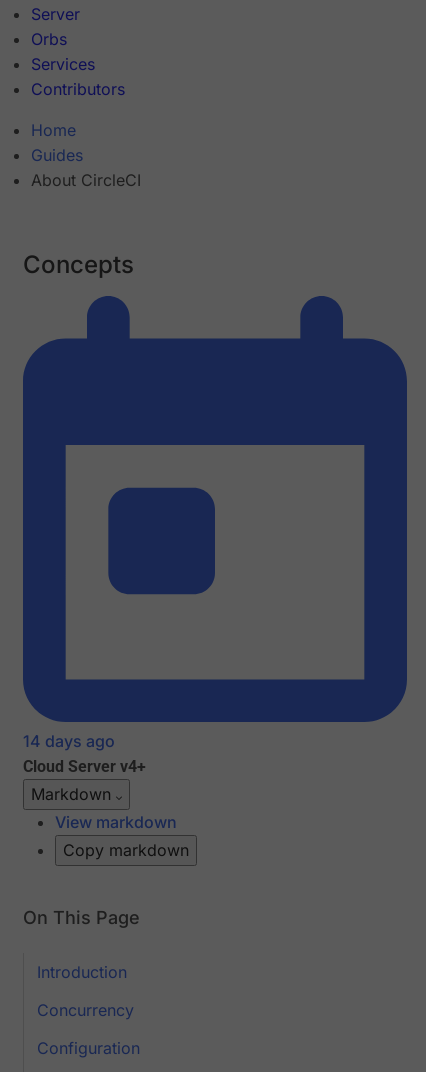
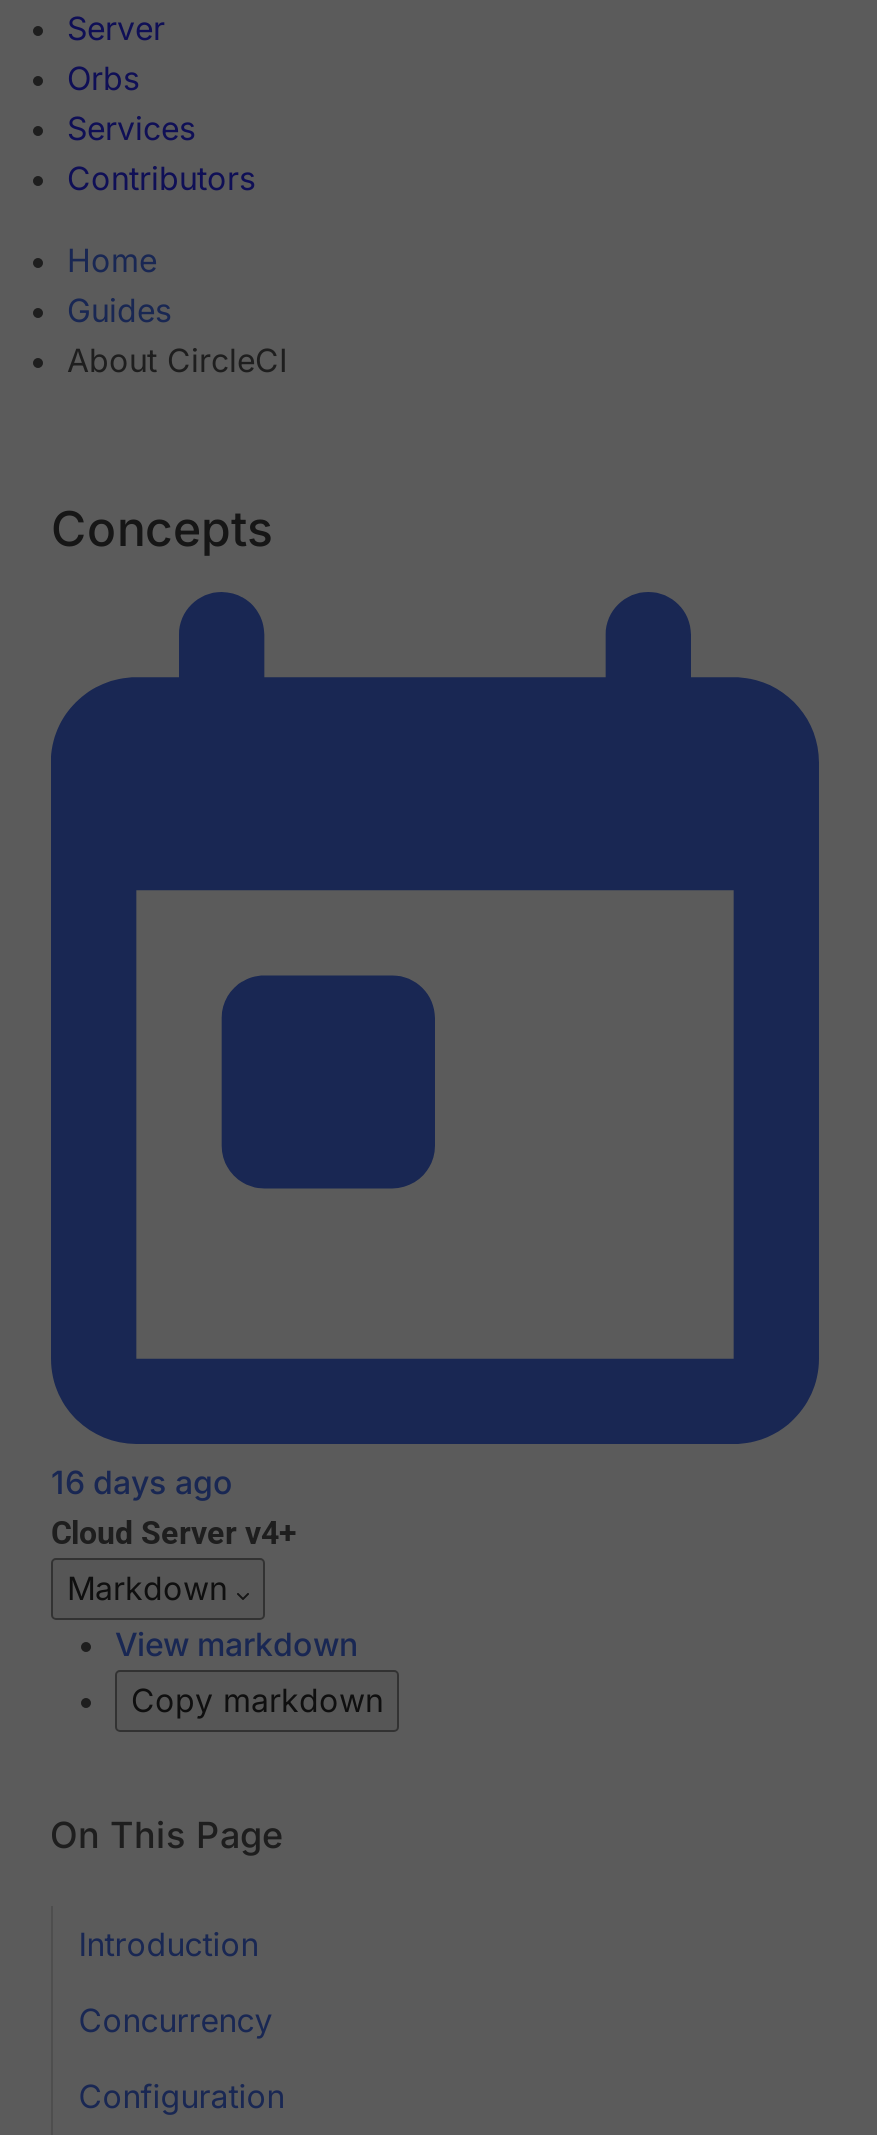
[23,731,115,751] 14 days ago -> [51,1463,233,1503] 16 days ago

